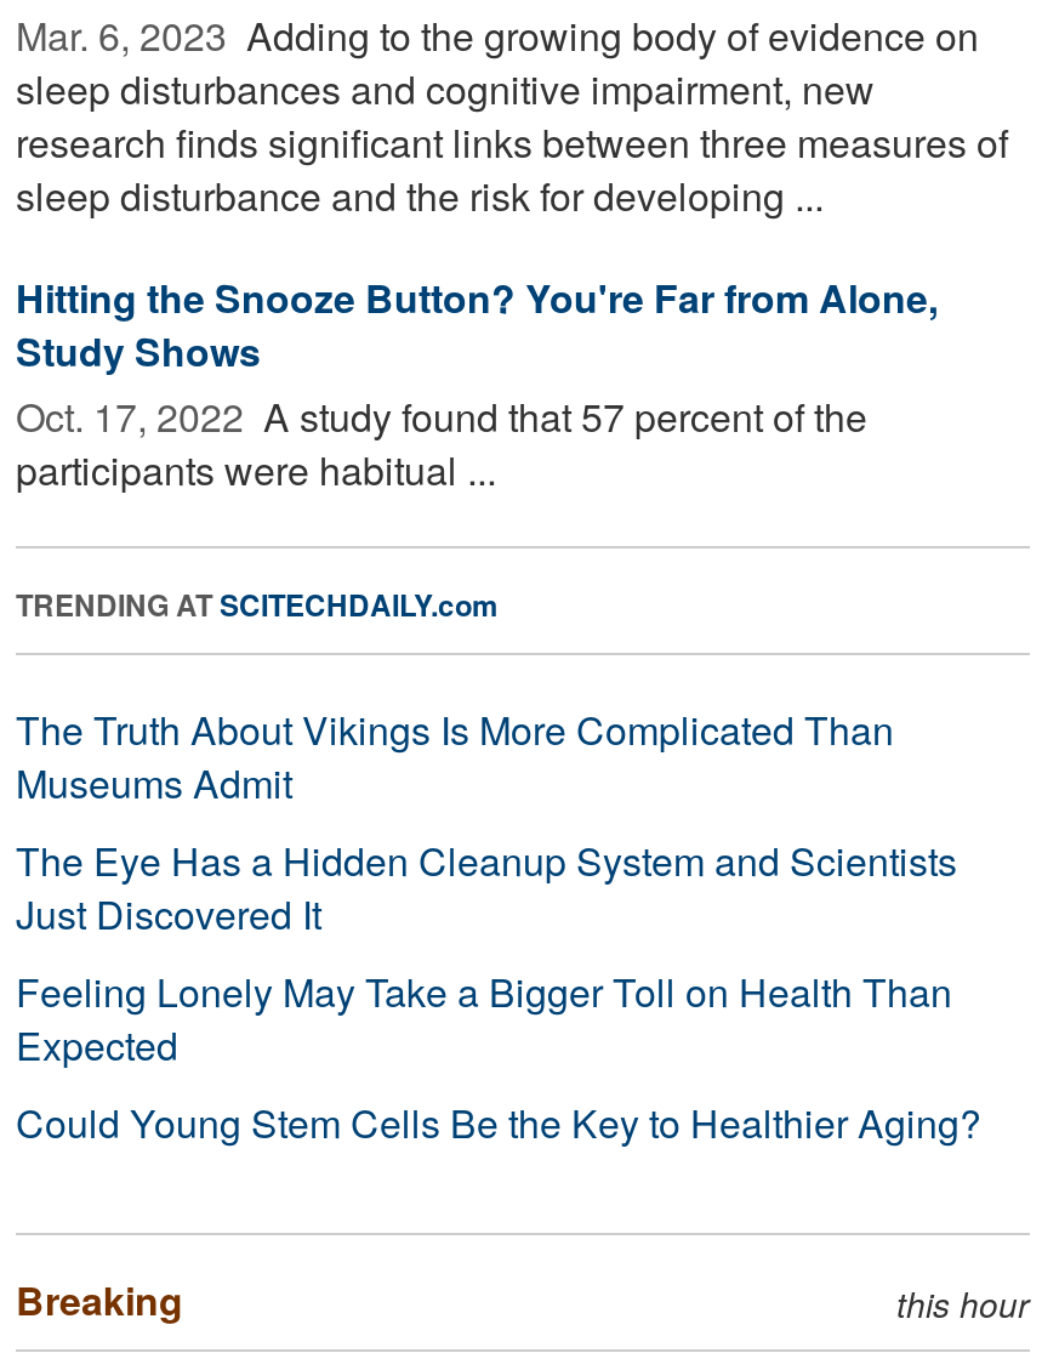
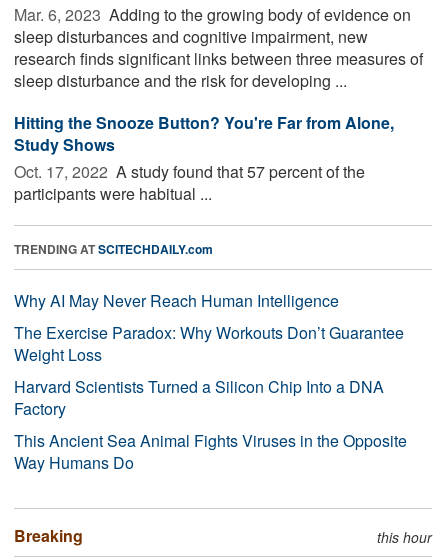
[16,701,981,1150] The Truth About Vikings Is More Complicated Than | Museums Admit | The Eye Has a Hidden Cleanup System and Scientists | Just Discovered It | Feeling Lonely May Take a Bigger Toll on Health Than | Expected | Could Young Stem Cells Be the Key to Healthier Aging? -> [14,289,407,474] Why AI May Never Reach Human Intelligence | The Exercise Paradox: Why Workouts Don’t Guarantee | Weight Loss | Harvard Scientists Turned a Silicon Chip Into a DNA | Factory | This Ancient Sea Animal Fights Viruses in the Opposite | Way Humans Do

